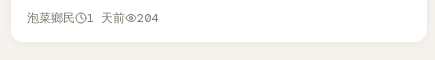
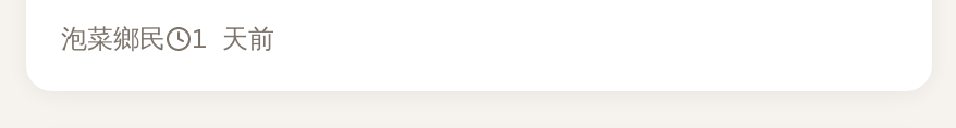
[137,10,158,26] 204 -> none

